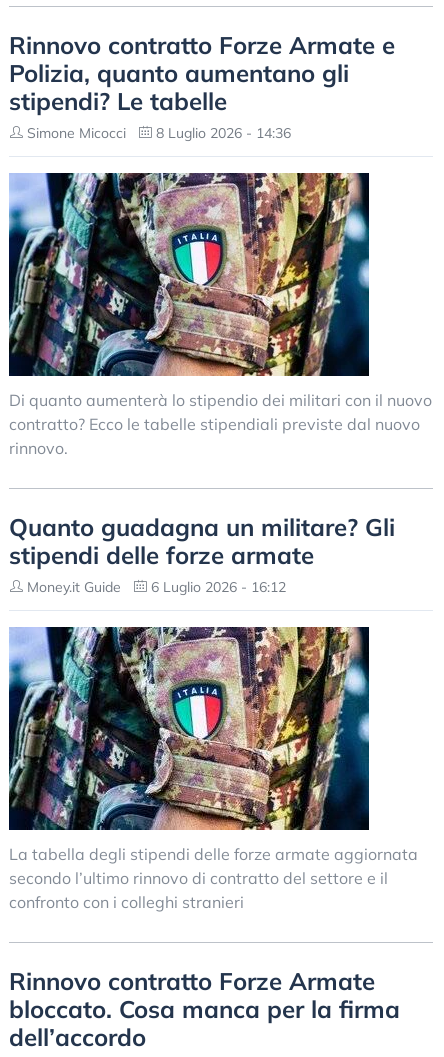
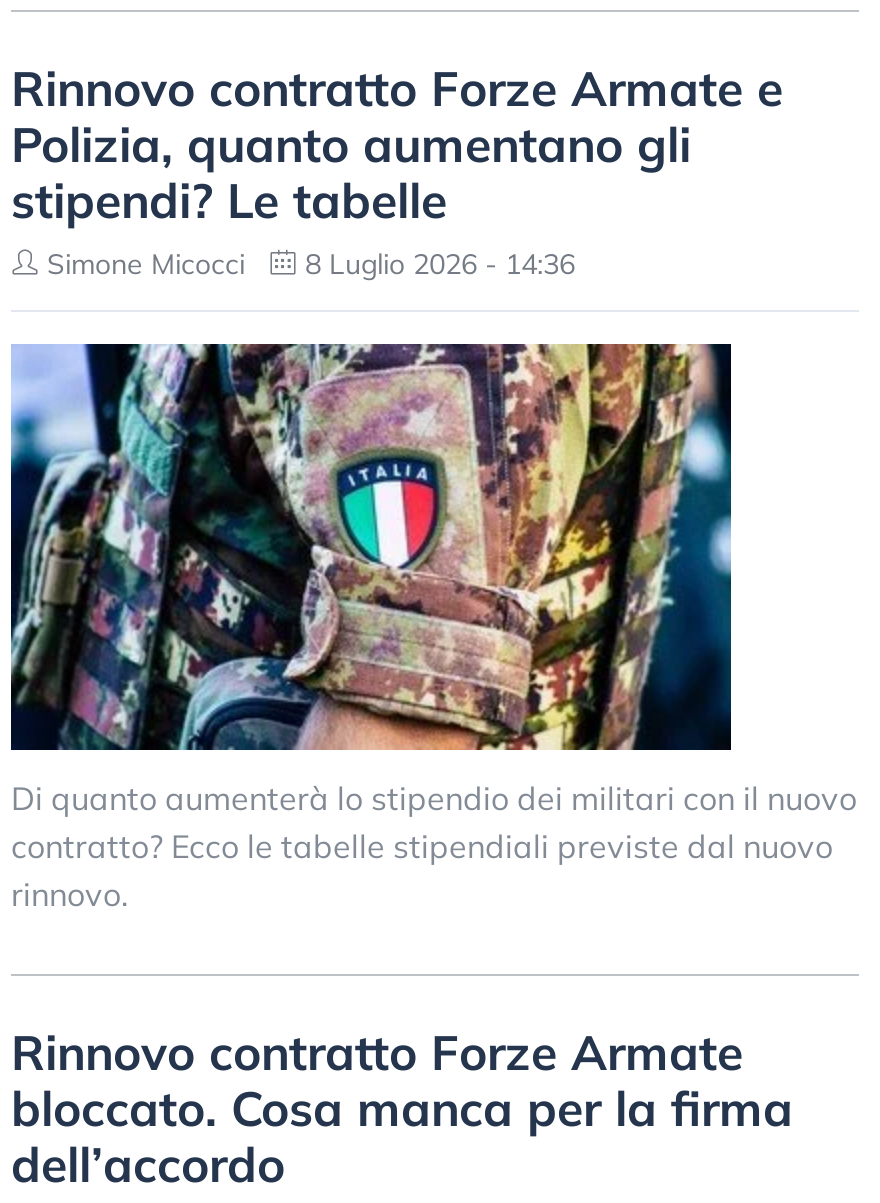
[9,512,395,596] Quanto guadagna un militare? Gli | stipendi delle forze armate | Money.it Guide | 6 Luglio 2026 - 16:12 -> none
[9,844,418,912] La tabella degli stipendi delle forze armate aggiornata | secondo l’ultimo rinnovo di contratto del settore e il | confronto con i colleghi stranieri -> none

